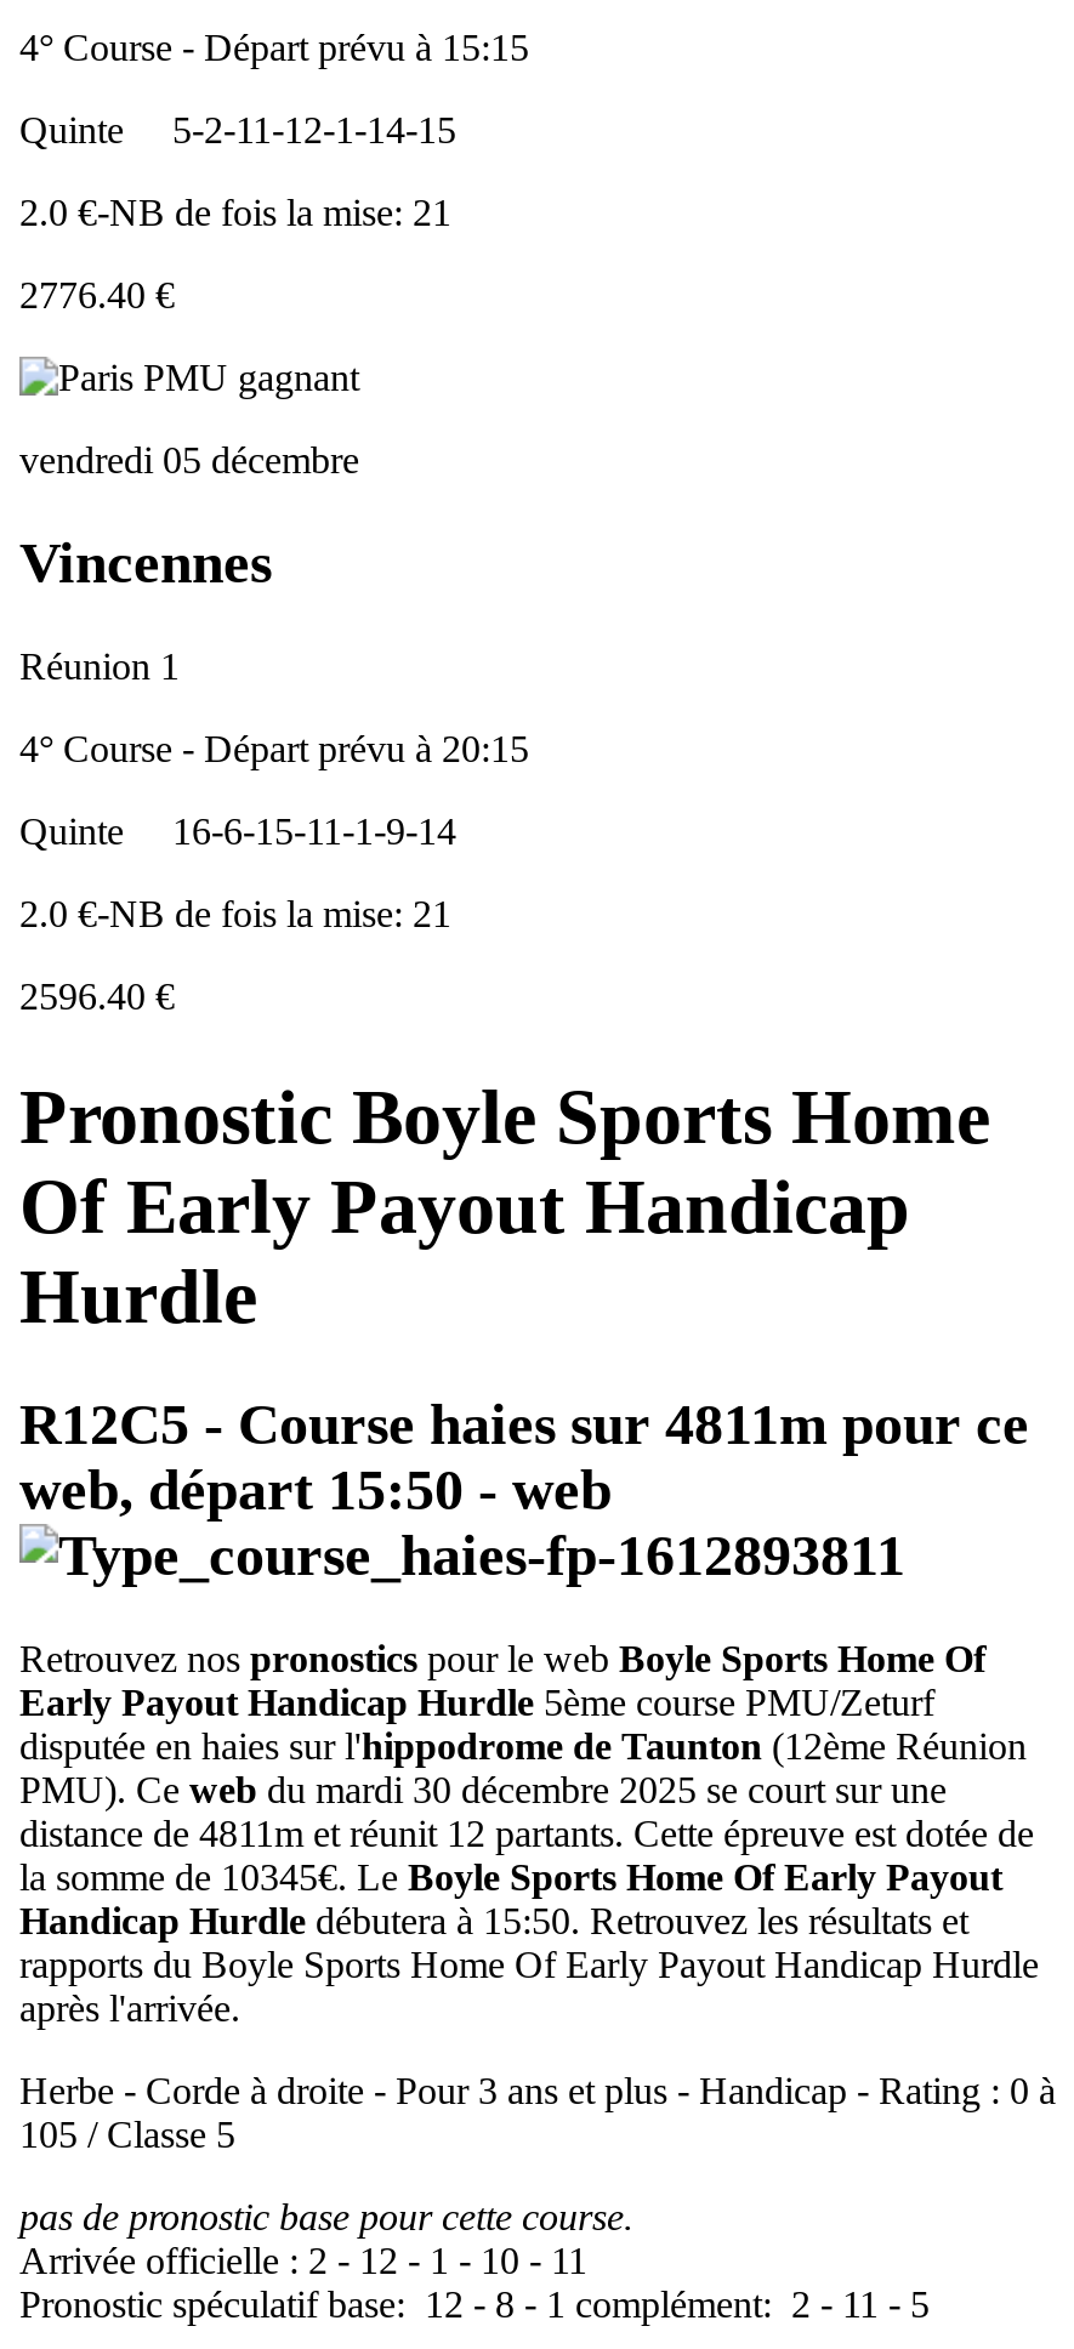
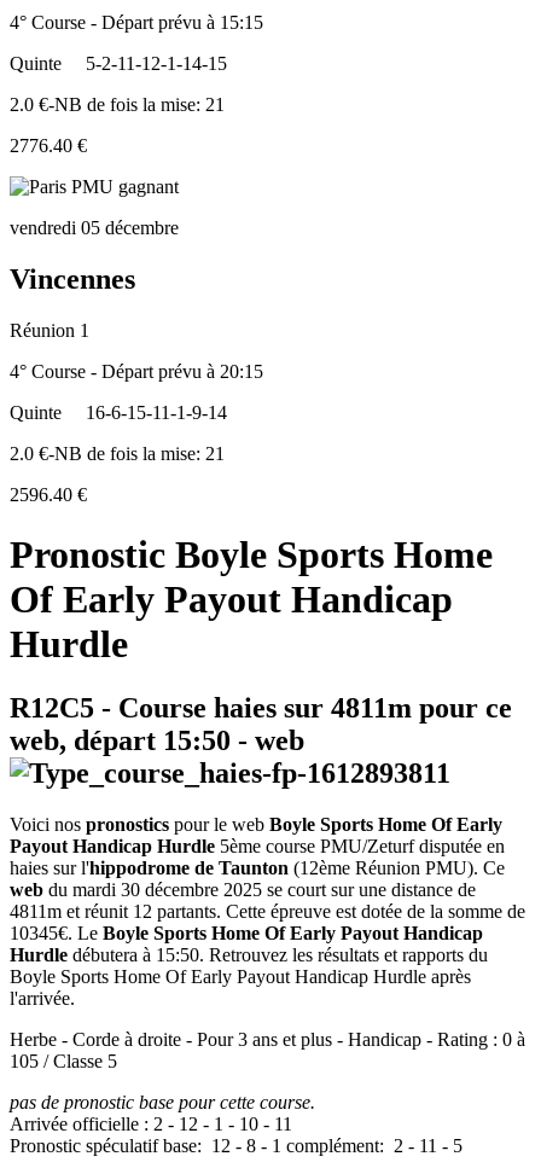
[19,1638,1039,2029] Retrouvez nos pronostics pour le web Boyle Sports Home Of | Early Payout Handicap Hurdle 5ème course PMU/Zeturf | disputée en haies sur l'hippodrome de Taunton (12ème Réunion | PMU). Ce web du mardi 30 décembre 2025 se court sur une | distance de 4811m et réunit 12 partants. Cette épreuve est dotée de | la somme de 10345€. Le Boyle Sports Home Of Early Payout | Handicap Hurdle débutera à 15:50. Retrouvez les résultats et | rapports du Boyle Sports Home Of Early Payout Handicap Hurdle | après l'arrivée. -> [10,814,525,1009] Voici nos pronostics pour le web Boyle Sports Home Of Early | Payout Handicap Hurdle 5ème course PMU/Zeturf disputée en | haies sur l'hippodrome de Taunton (12ème Réunion PMU). Ce | web du mardi 30 décembre 2025 se court sur une distance de | 4811m et réunit 12 partants. Cette épreuve est dotée de la somme de | 10345€. Le Boyle Sports Home Of Early Payout Handicap | Hurdle débutera à 15:50. Retrouvez les résultats et rapports du | Boyle Sports Home Of Early Payout Handicap Hurdle après | l'arrivée.

